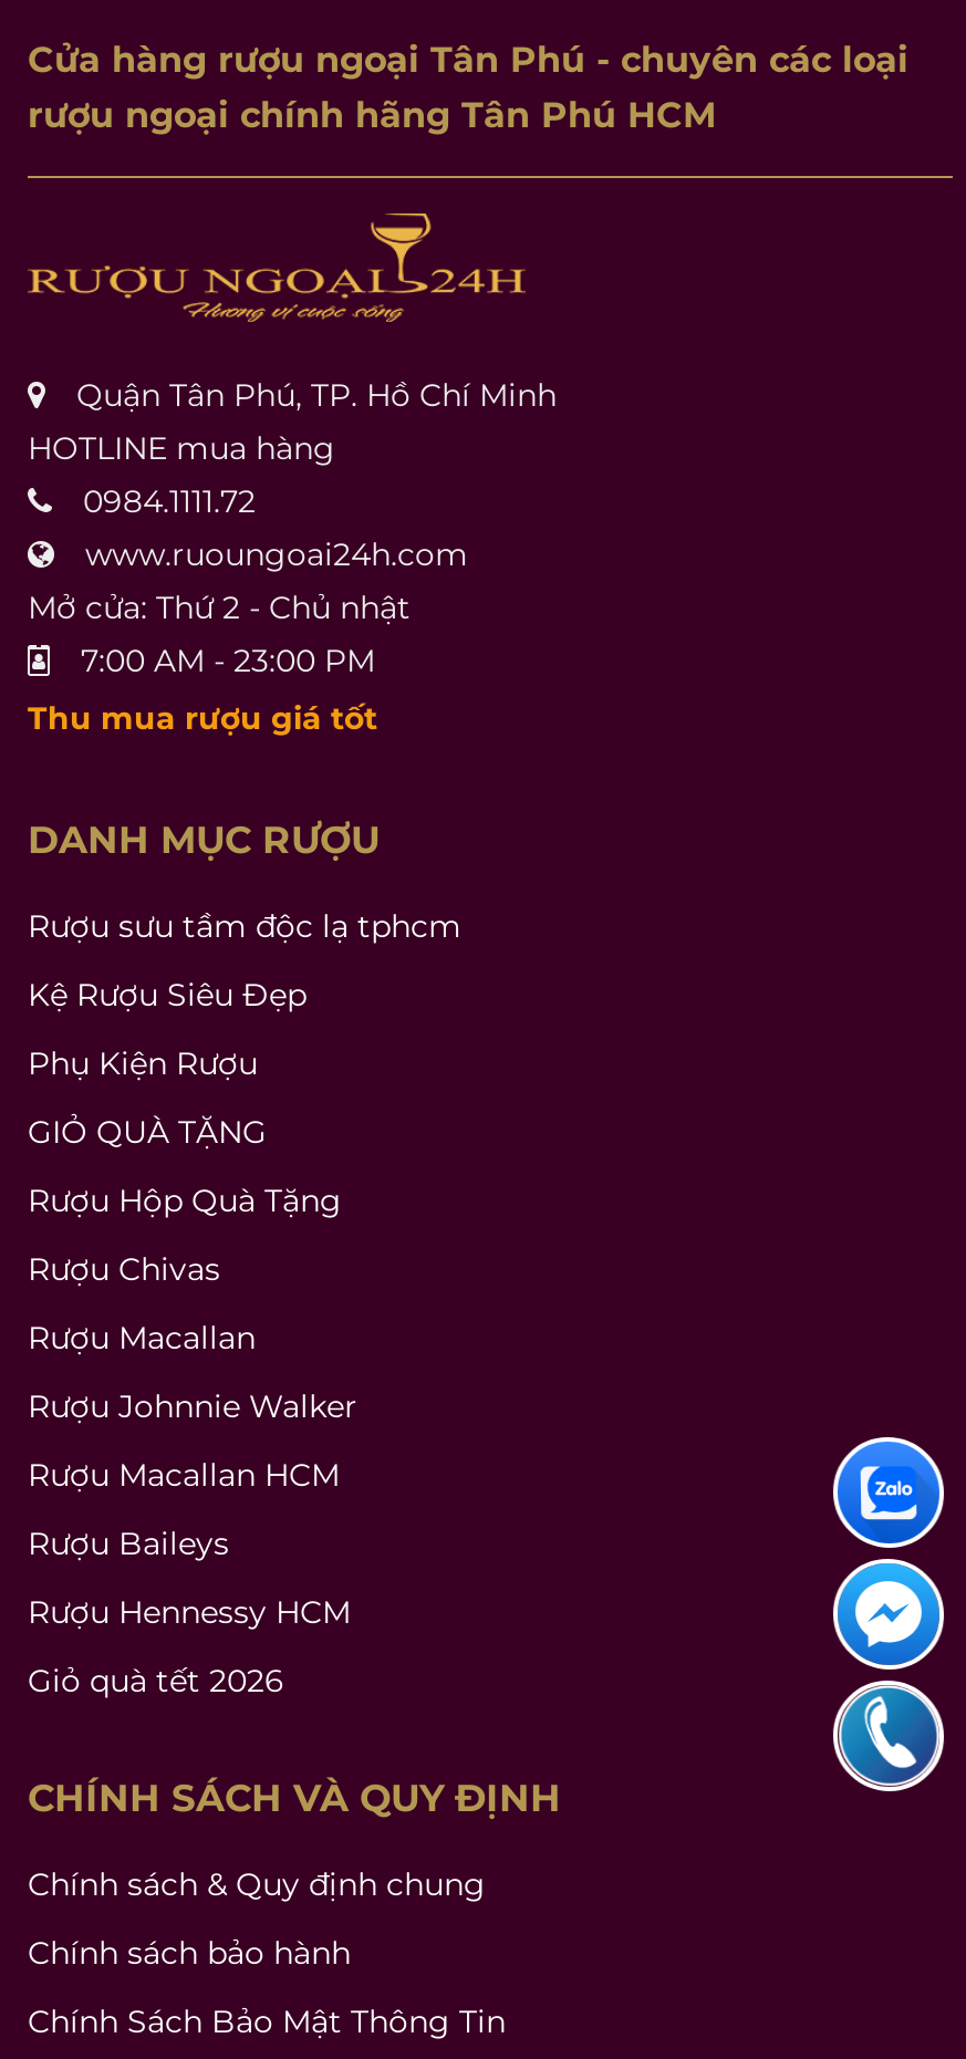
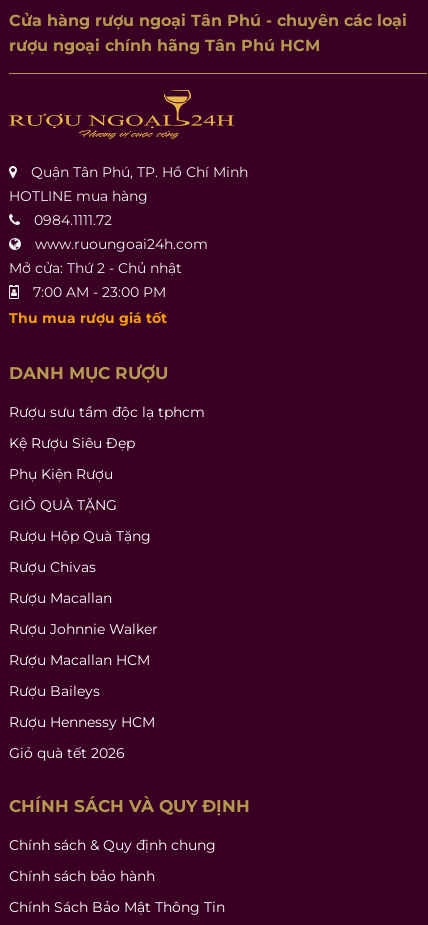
[831,1435,946,1793] [image] -> none

